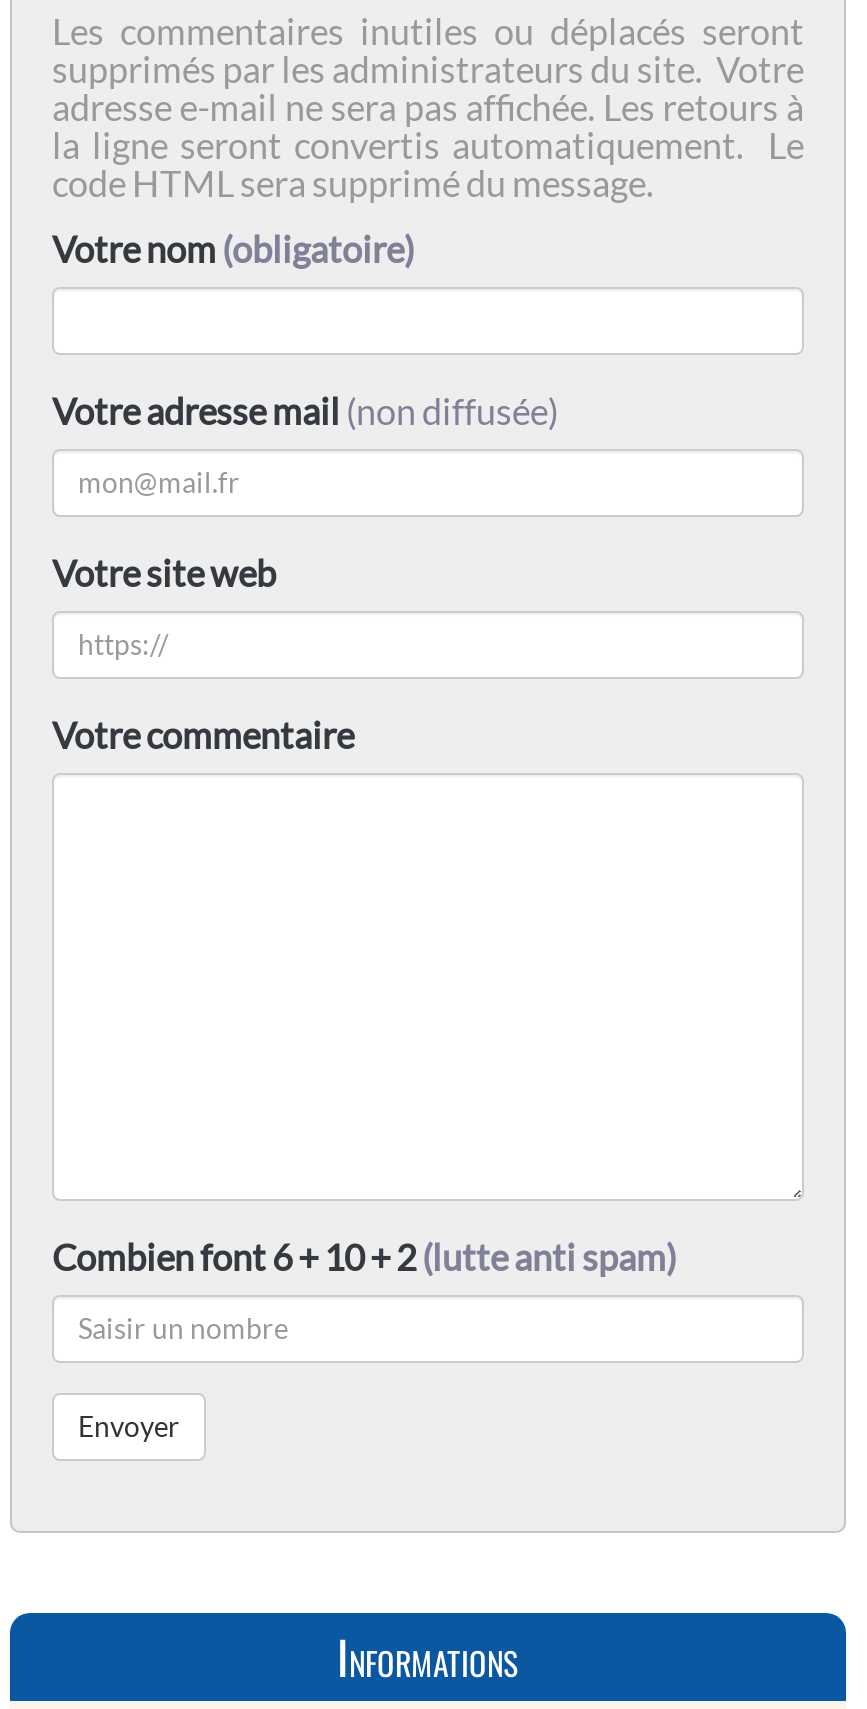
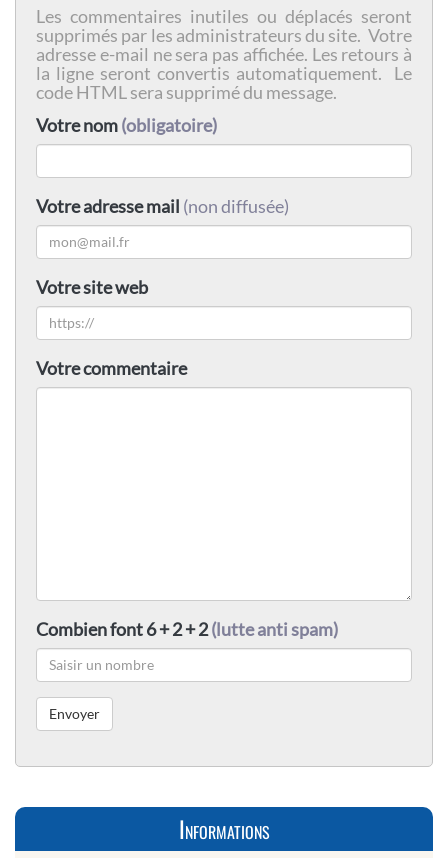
[52,1234,676,1278] Combien font 6 + 10 + 2 (lutte anti spam) -> [36,618,338,640] Combien font 6 + 2 + 2 (lutte anti spam)

